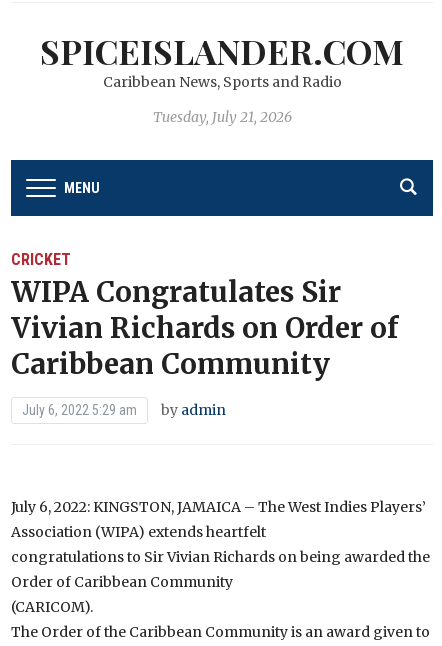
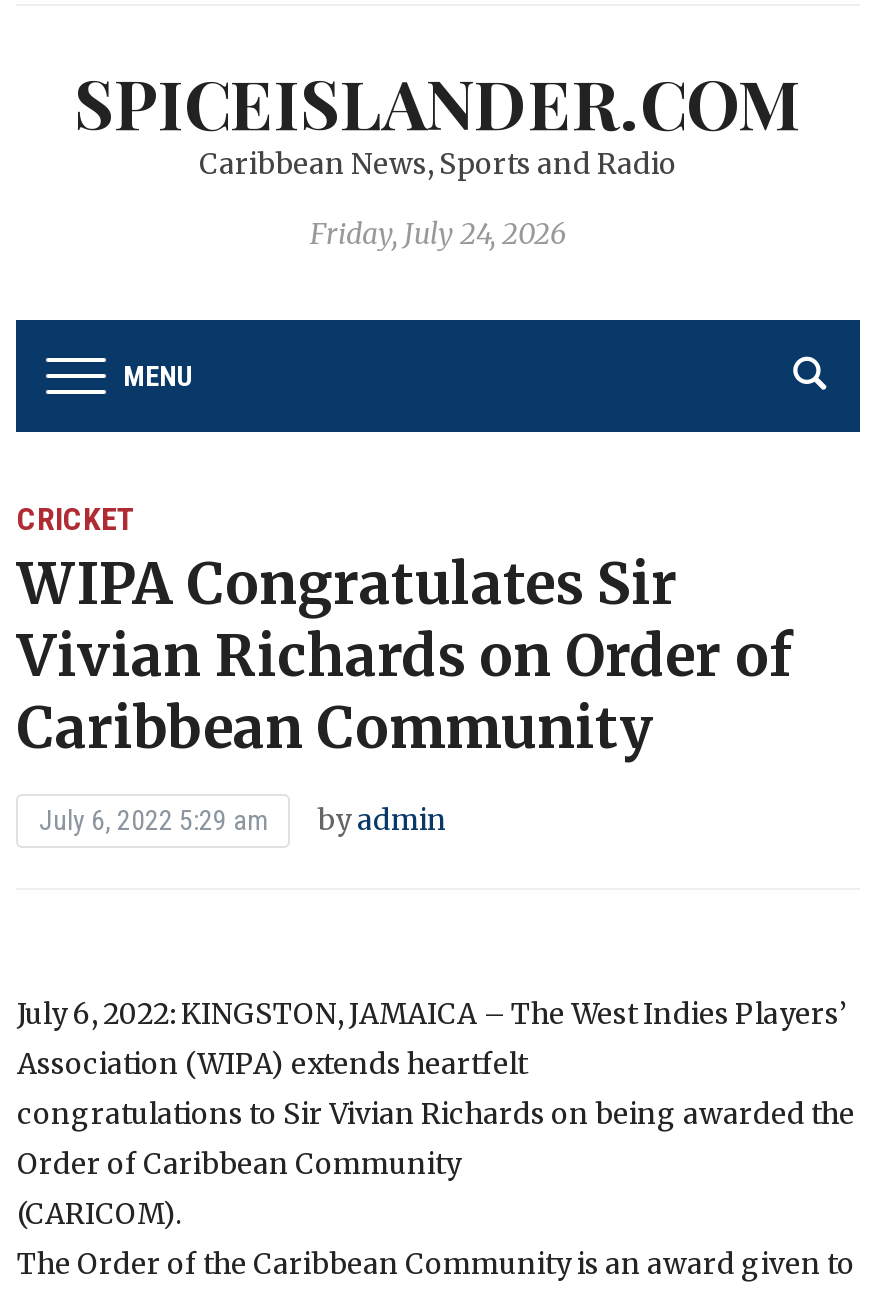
[152,108,291,126] Tuesday, July 21, 2026 -> [310,216,566,252] Friday, July 24, 2026

